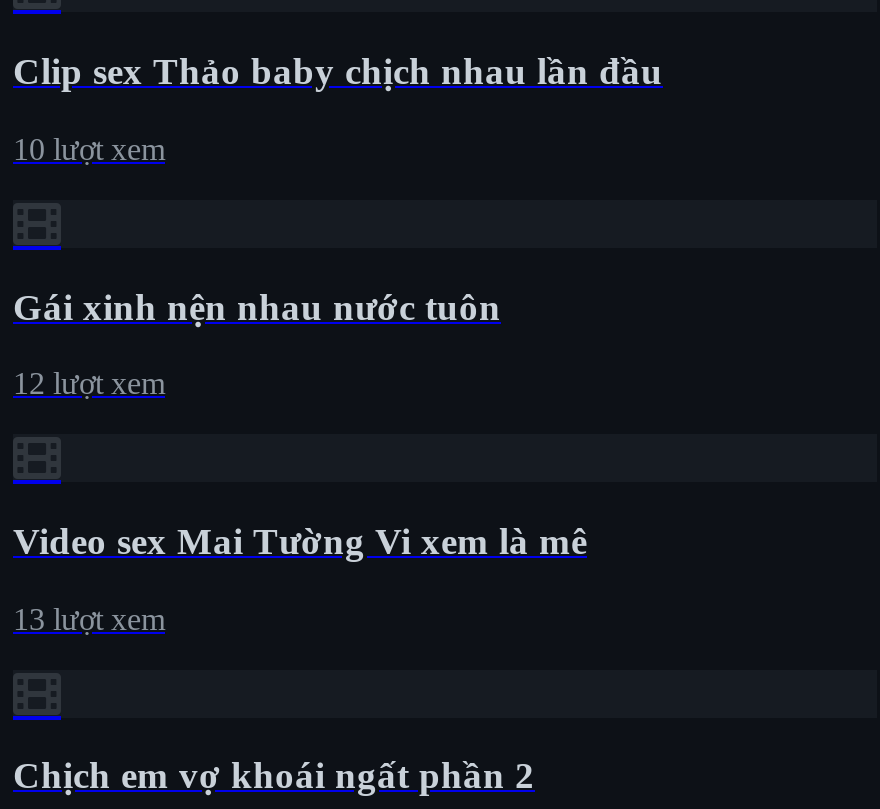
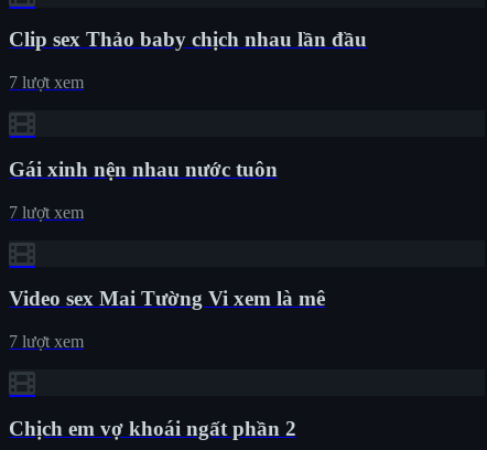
[13,132,165,166] 10 lượt xem -> [9,73,84,92] 7 lượt xem
[13,367,165,401] 12 lượt xem -> [9,202,84,221] 7 lượt xem
[13,602,165,636] 13 lượt xem -> [9,332,84,351] 7 lượt xem

